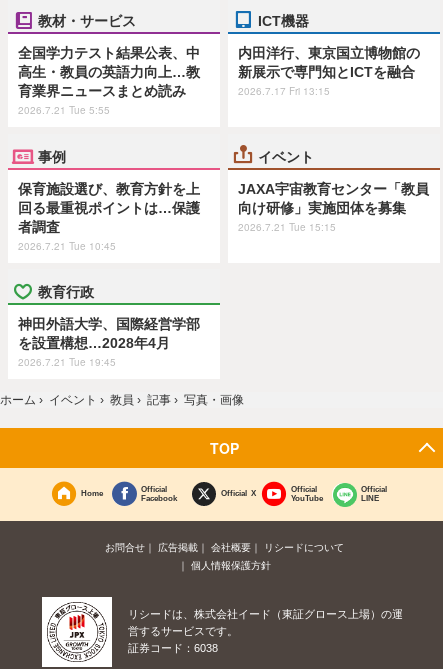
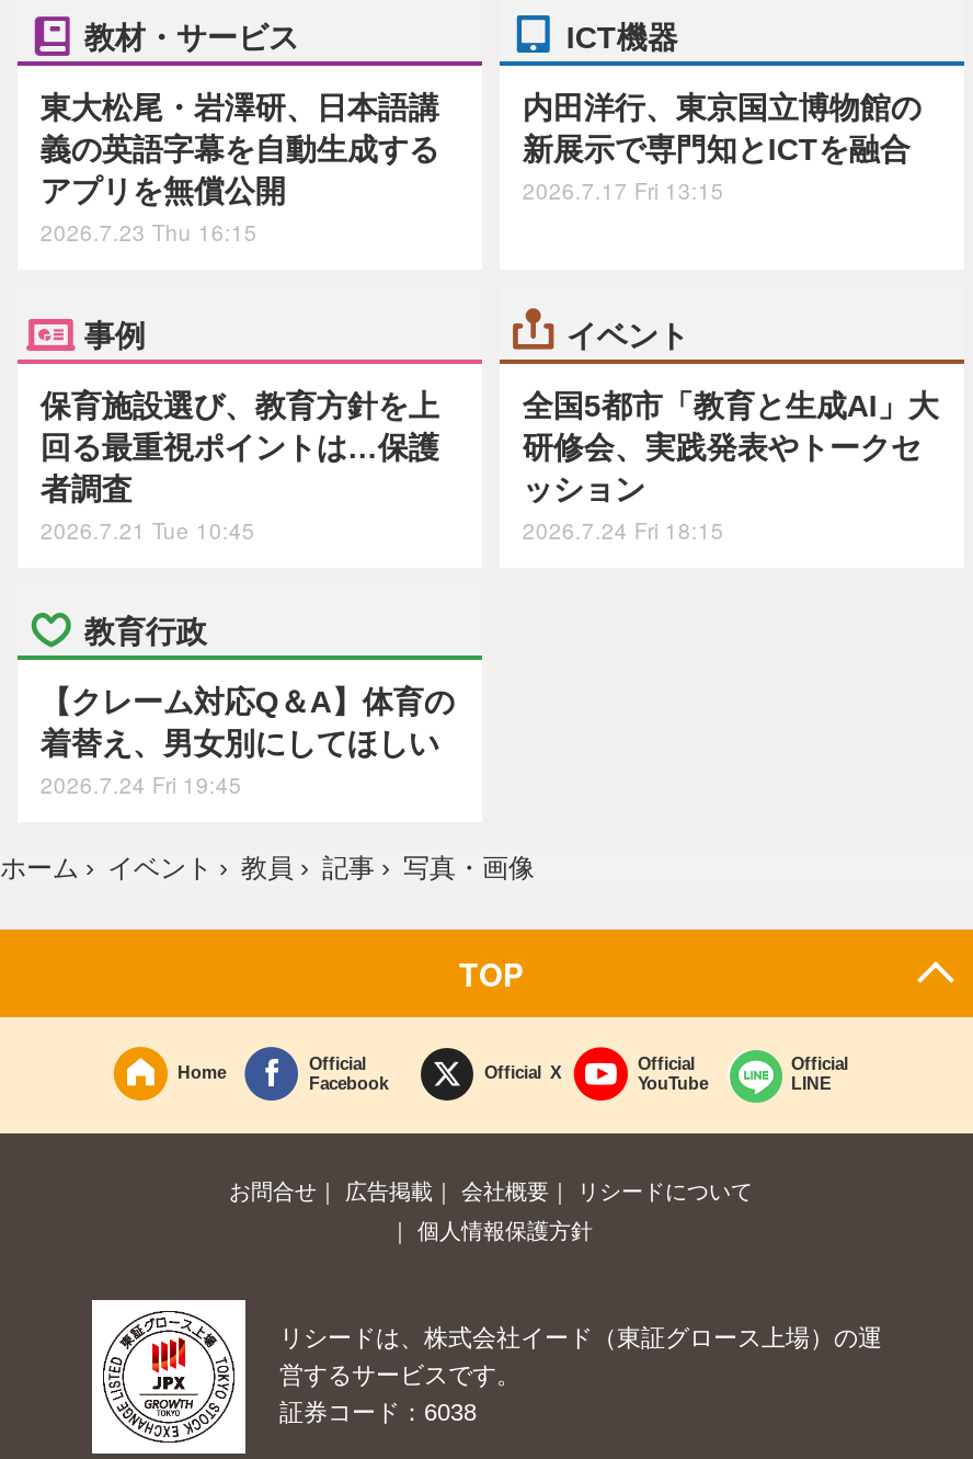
[18,45,200,117] 全国学力テスト結果公表、中 | 高生・教員の英語力向上…教 | 育業界ニュースまとめ読み | 2026.7.21 Tue 5:55 -> [40,90,439,248] 東大松尾・岩澤研、日本語講 | 義の英語字幕を自動生成する | アプリを無償公開 | 2026.7.23 Thu 16:15
[238,181,429,234] JAXA宇宙教育センター「教員 | 向け研修」実施団体を募集 | 2026.7.21 Tue 15:15 -> [522,387,939,545] 全国5都市「教育と生成AI」大 | 研修会、実践発表やトークセ | ッション | 2026.7.24 Fri 18:15
[18,316,200,369] 神田外語大学、国際経営学部 | を設置構想…2028年4月 | 2026.7.21 Tue 19:45 -> [40,685,455,801] 【クレーム対応Q＆A】体育の | 着替え、男女別にしてほしい | 2026.7.24 Fri 19:45

